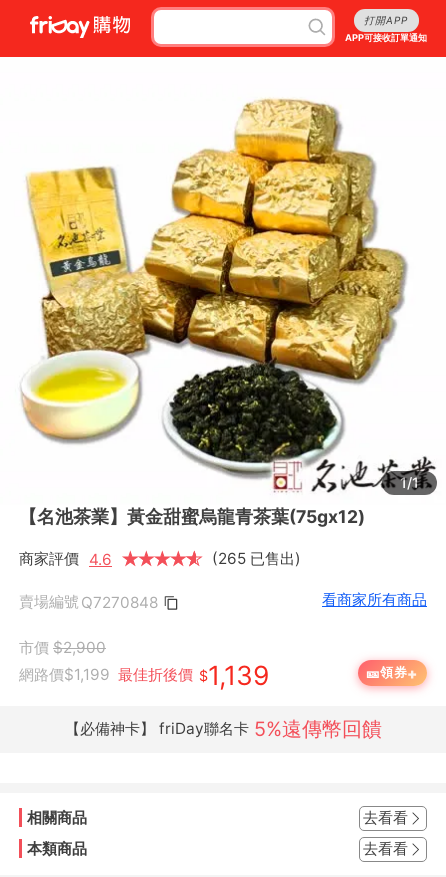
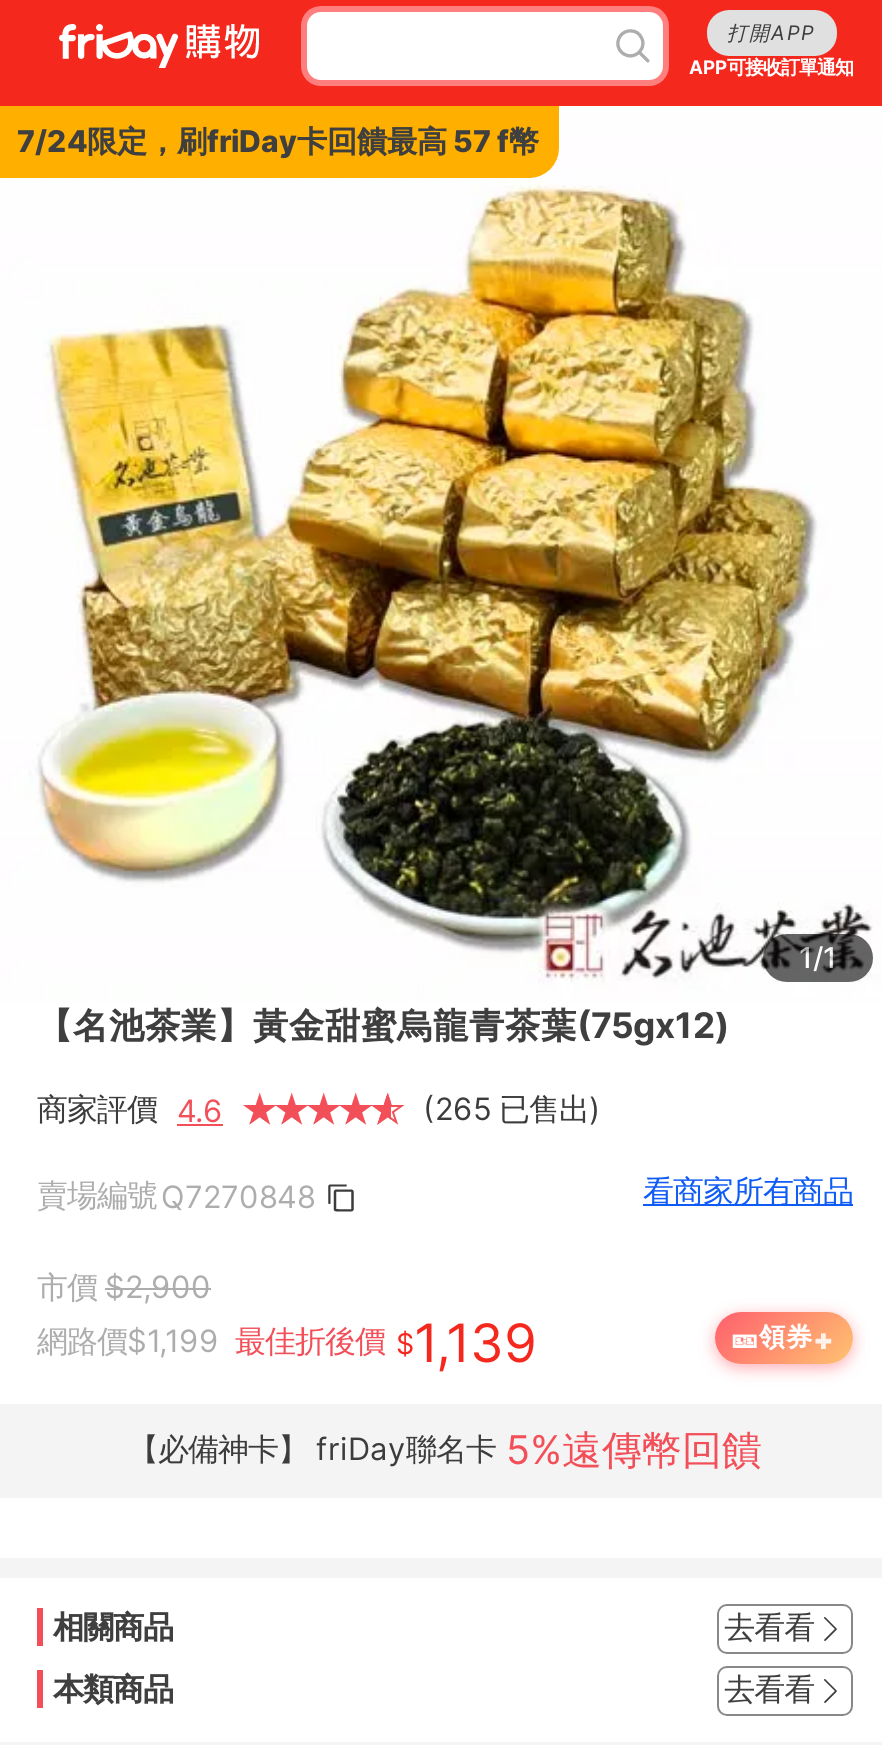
none -> [17,122,539,160] 7/24限定，刷friDay卡回饋最高 57 f幣

